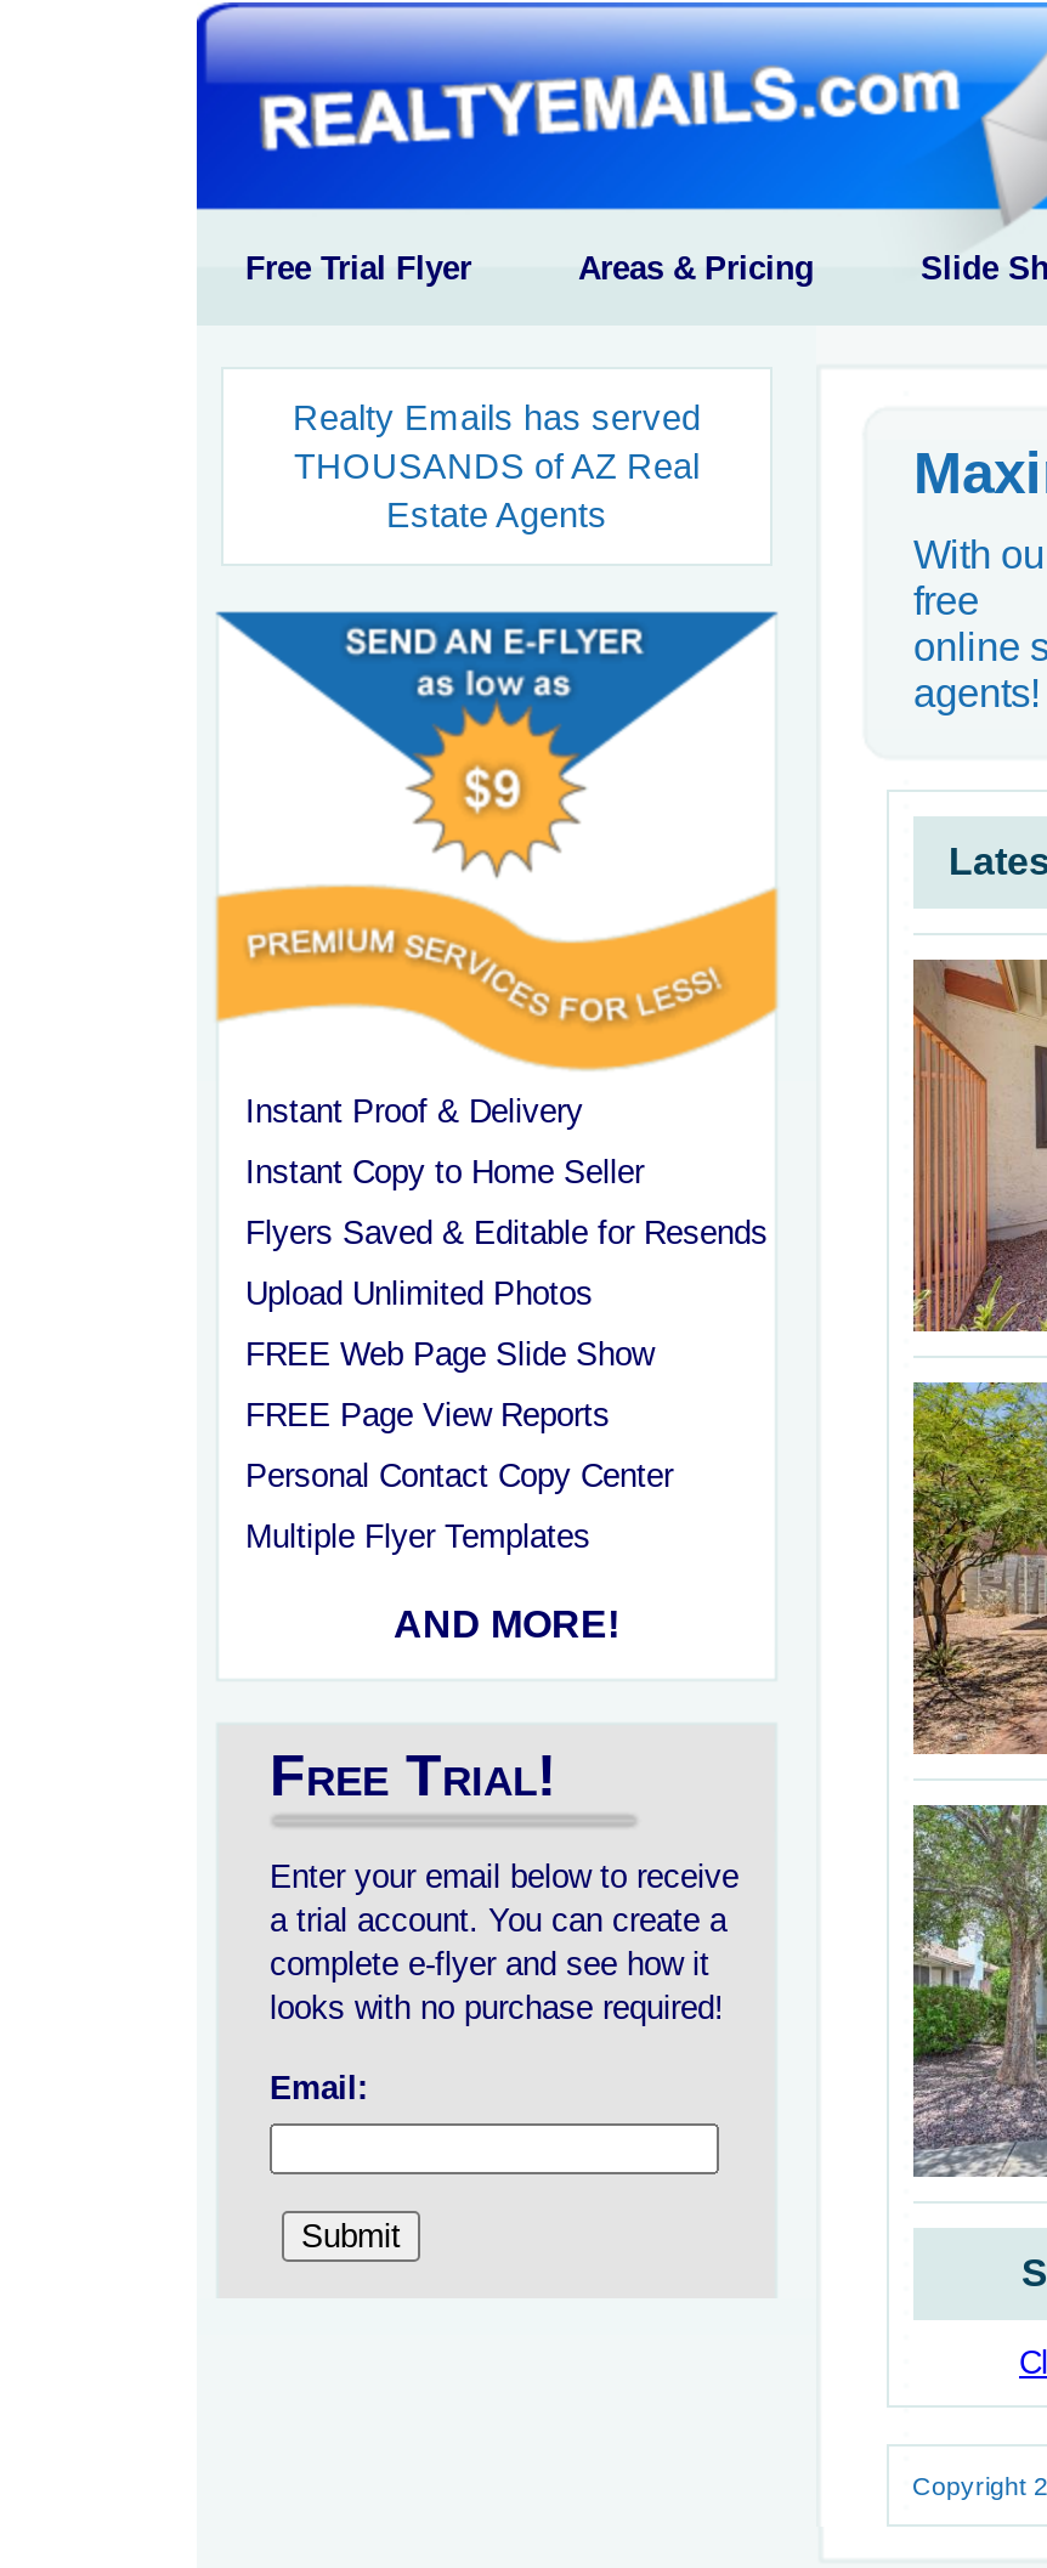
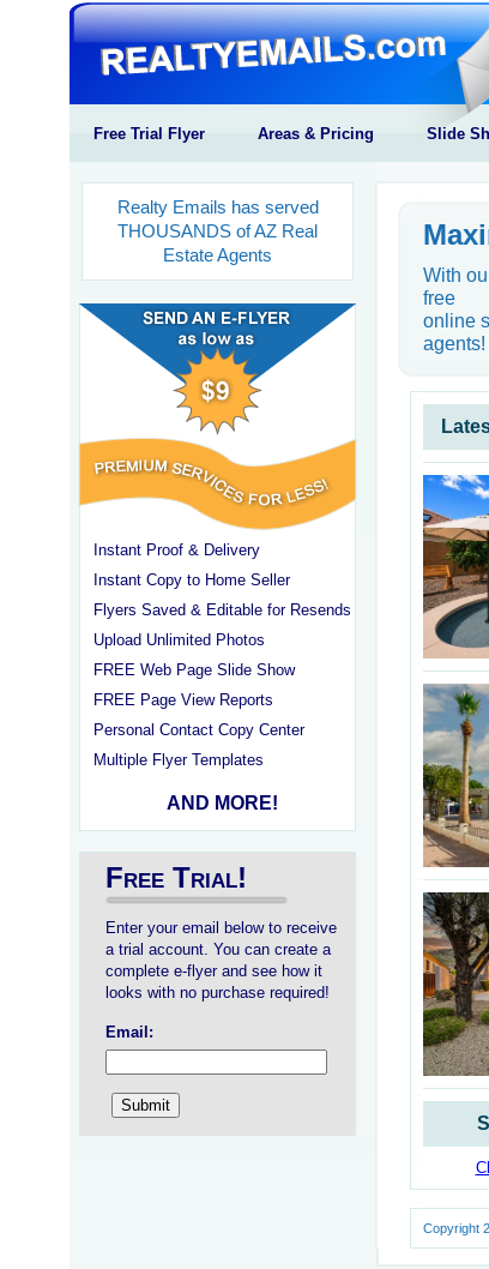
[911,957,1040,1331] [image] -> [422,474,485,657] [image]
[911,1382,1040,1754] [image] -> [422,684,485,868] [image]
[913,1803,1040,2177] [image] -> [423,891,485,1076] [image]

